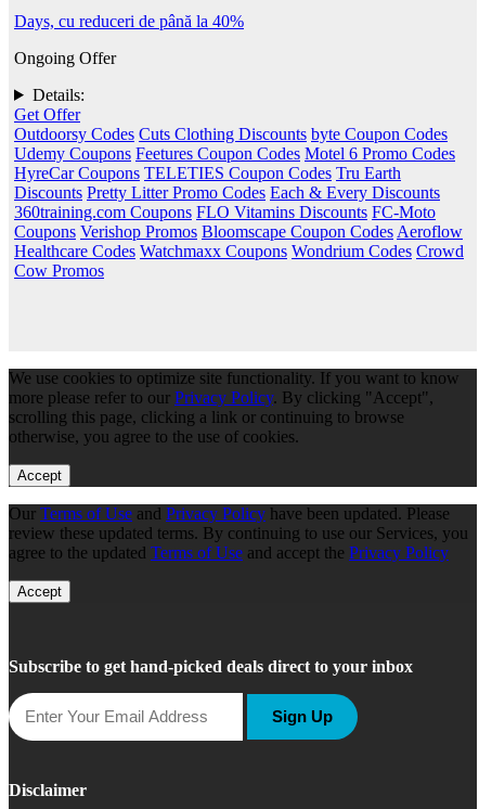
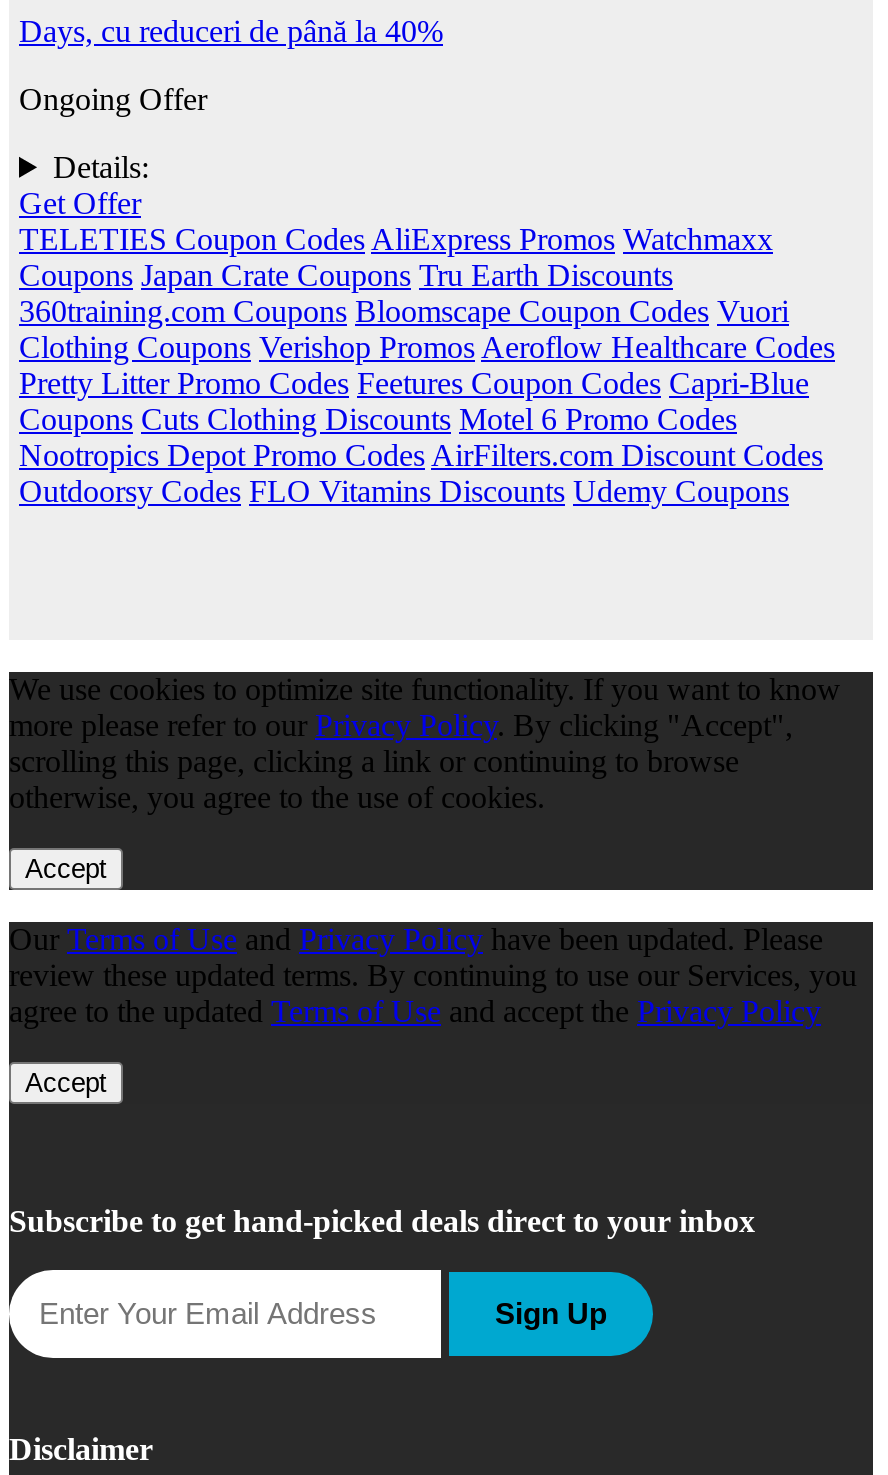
[14,125,464,280] Outdoorsy Codes Cuts Clothing Discounts byte Coupon Codes | Udemy Coupons Feetures Coupon Codes Motel 6 Promo Codes | HyreCar Coupons TELETIES Coupon Codes Tru Earth | Discounts Pretty Litter Promo Codes Each & Every Discounts | 360training.com Coupons FLO Vitamins Discounts FC-Moto | Coupons Verishop Promos Bloomscape Coupon Codes Aeroflow | Healthcare Codes Watchmaxx Coupons Wondrium Codes Crowd | Cow Promos -> [19,222,835,508] TELETIES Coupon Codes AliExpress Promos Watchmaxx | Coupons Japan Crate Coupons Tru Earth Discounts | 360training.com Coupons Bloomscape Coupon Codes Vuori | Clothing Coupons Verishop Promos Aeroflow Healthcare Codes | Pretty Litter Promo Codes Feetures Coupon Codes Capri-Blue | Coupons Cuts Clothing Discounts Motel 6 Promo Codes | Nootropics Depot Promo Codes AirFilters.com Discount Codes | Outdoorsy Codes FLO Vitamins Discounts Udemy Coupons

